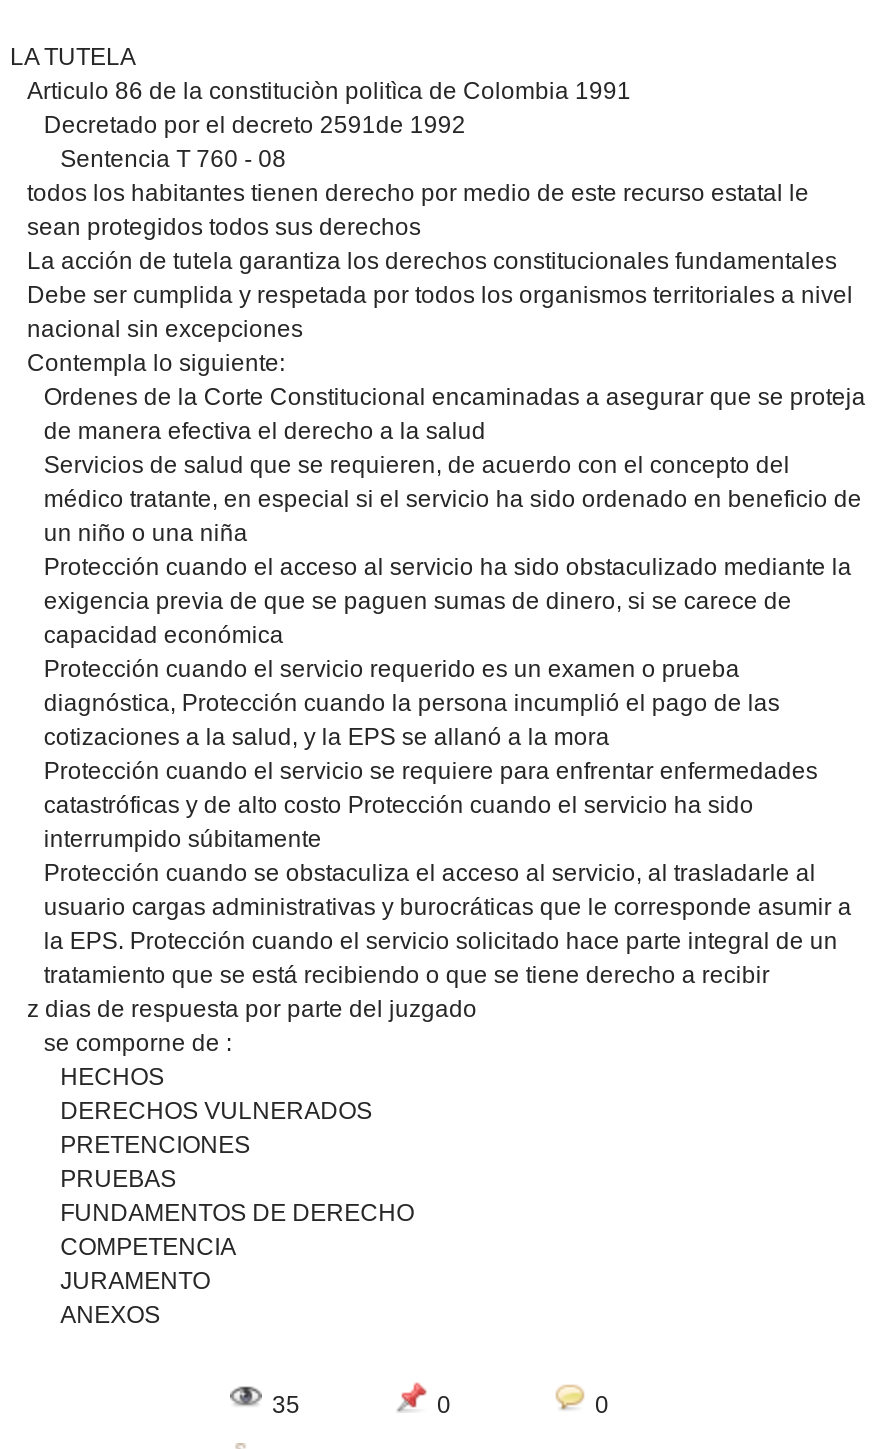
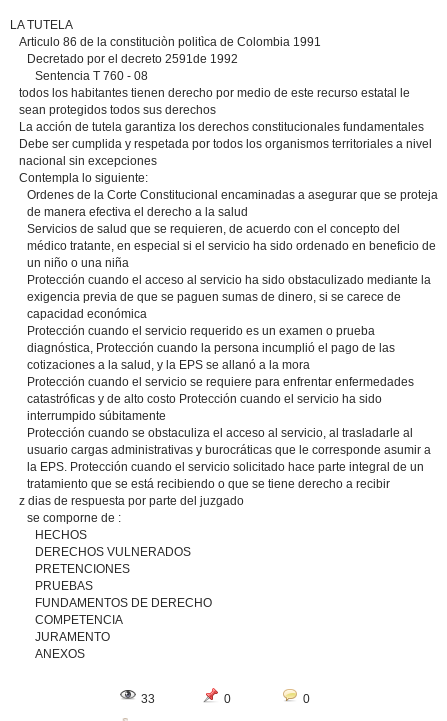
[272,1391,300,1419] 35 -> [141,692,155,706] 33

